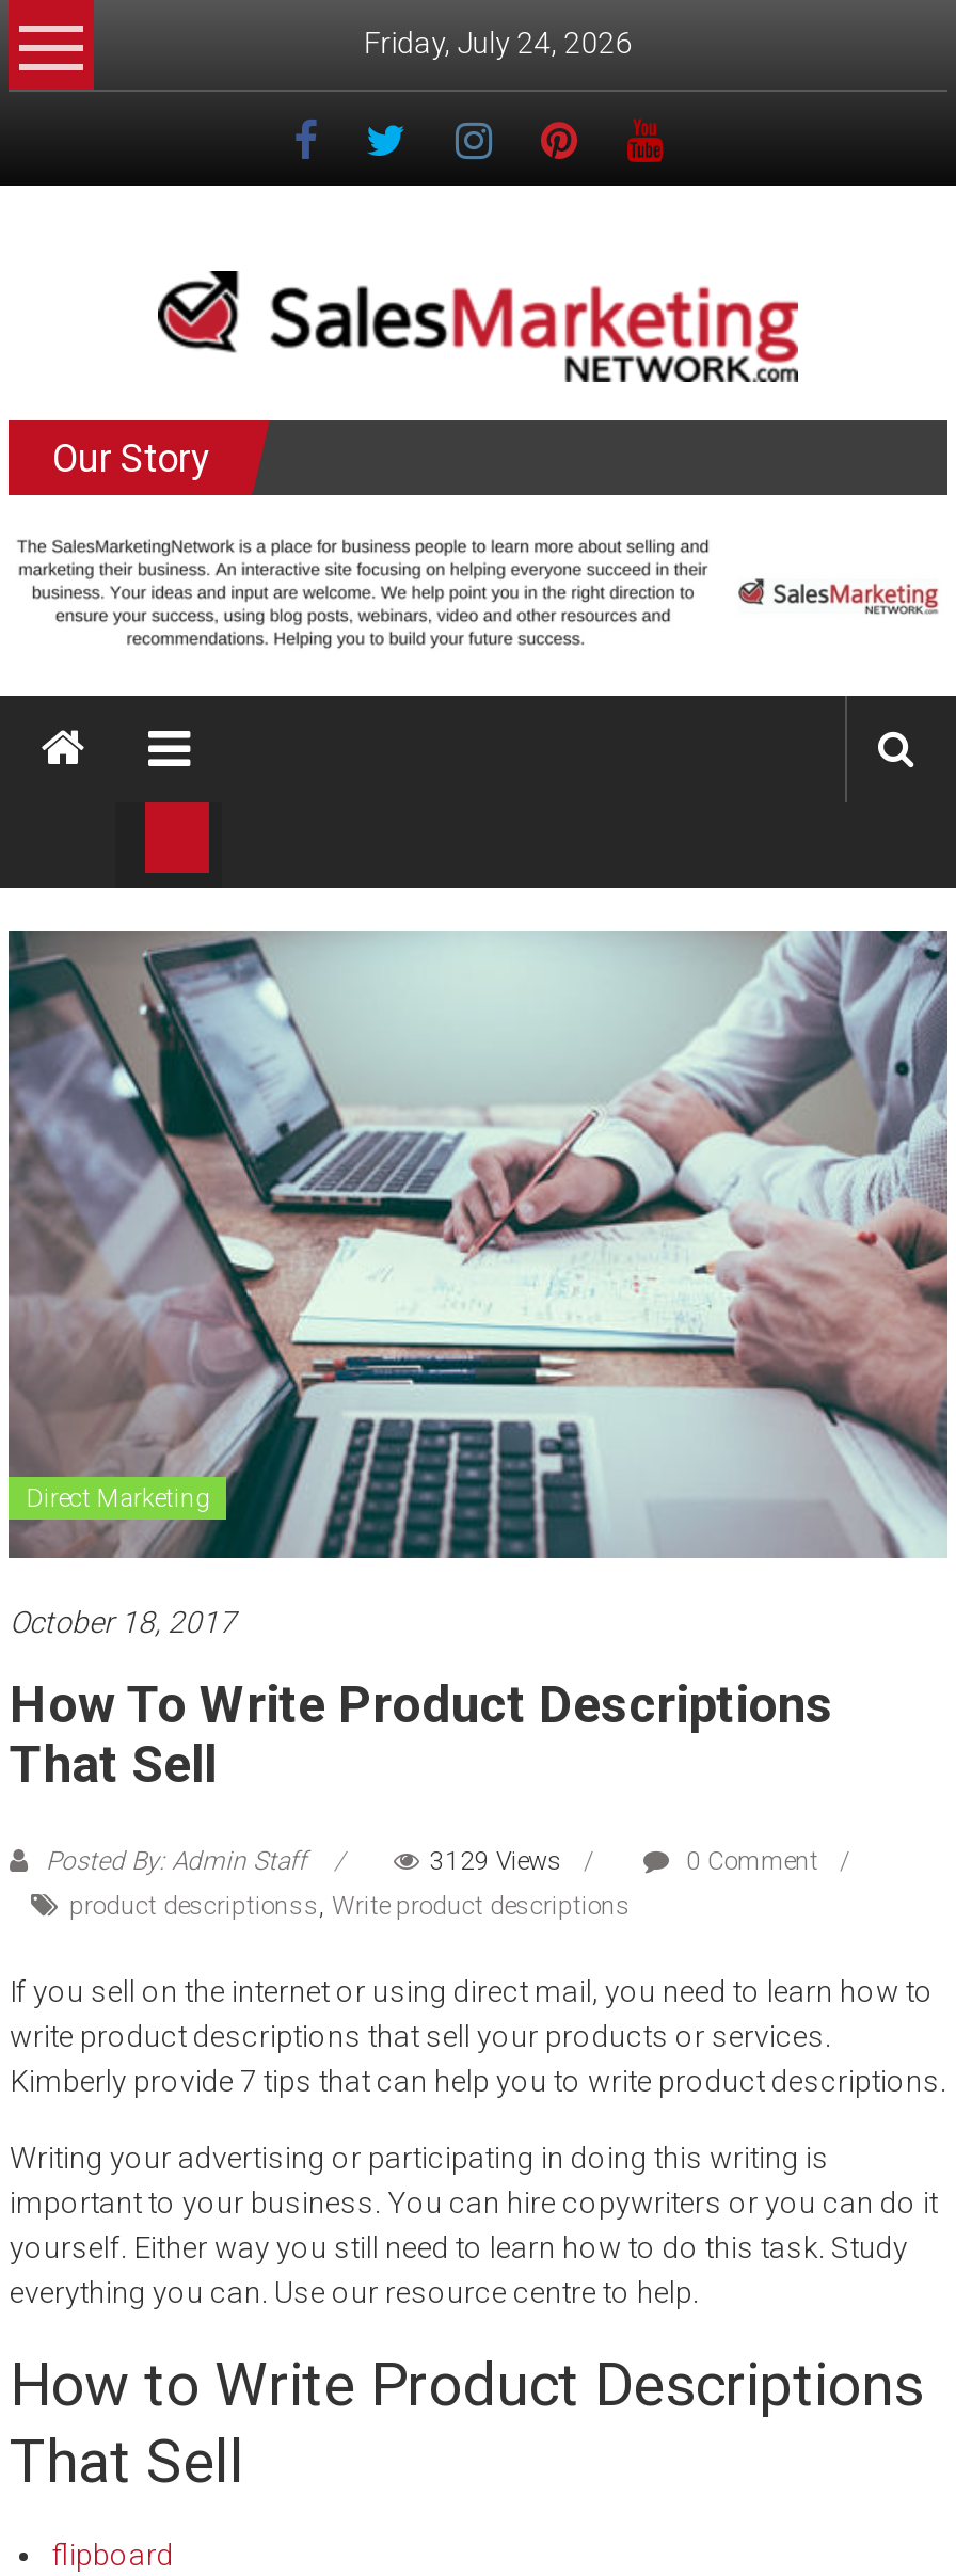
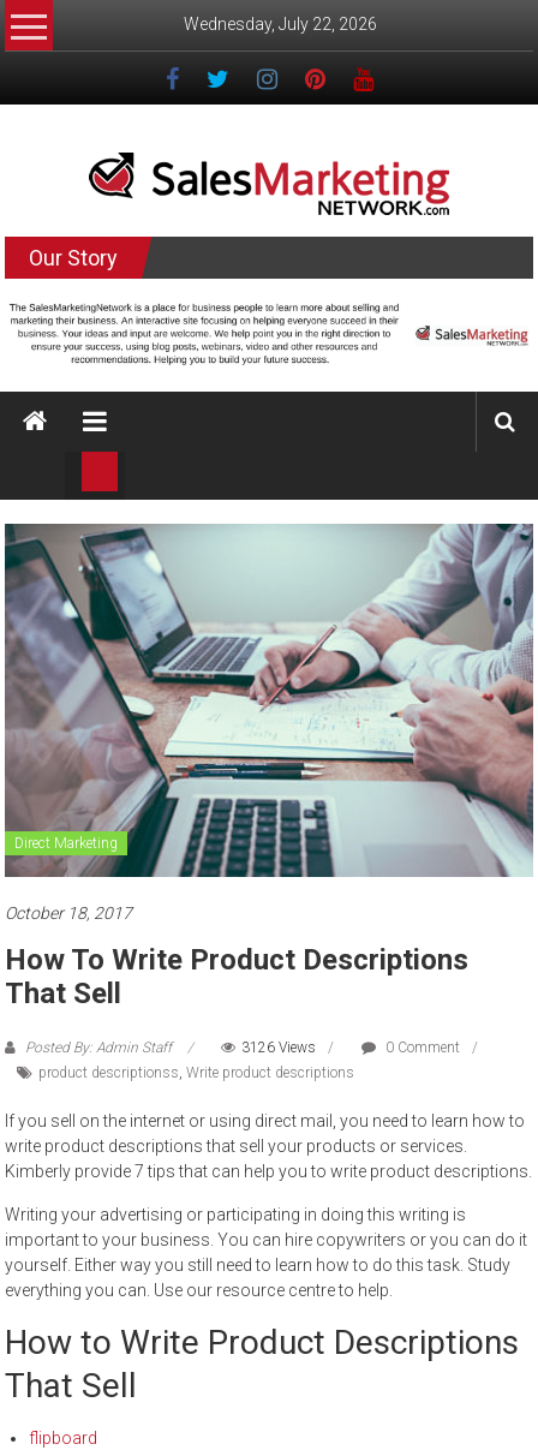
[363,26,632,60] Friday, July 24, 2026 -> [183,14,377,34] Wednesday, July 22, 2026
[430,1845,562,1875] 3129 Views -> [242,1039,316,1055] 3126 Views

